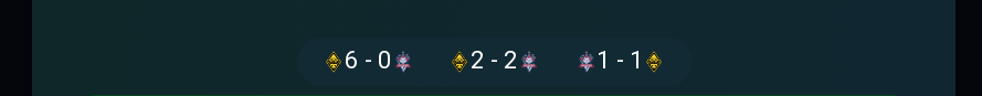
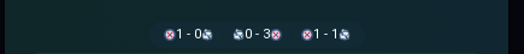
[345,45,517,74] 6 - 0 | 2 - 2 -> [175,27,269,42] 1 - 0 | 0 - 3

